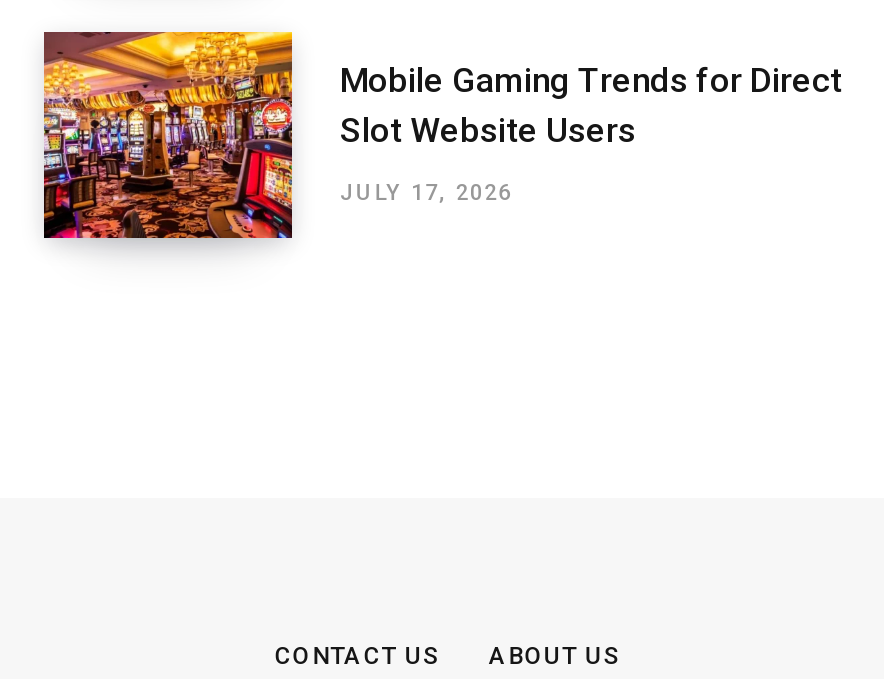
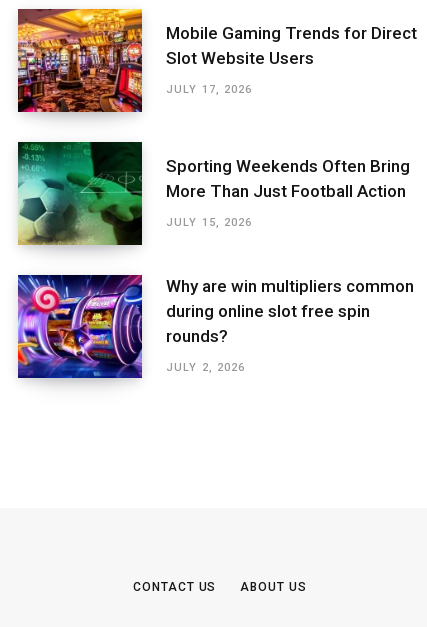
none -> [16,141,414,374] [image] | Sporting Weekends Often Bring | More Than Just Football Action | JULY 15, 2026 | Why are win multipliers common | during online slot free spin | rounds? | JULY 2, 2026
none -> [17,274,143,379] [image]

